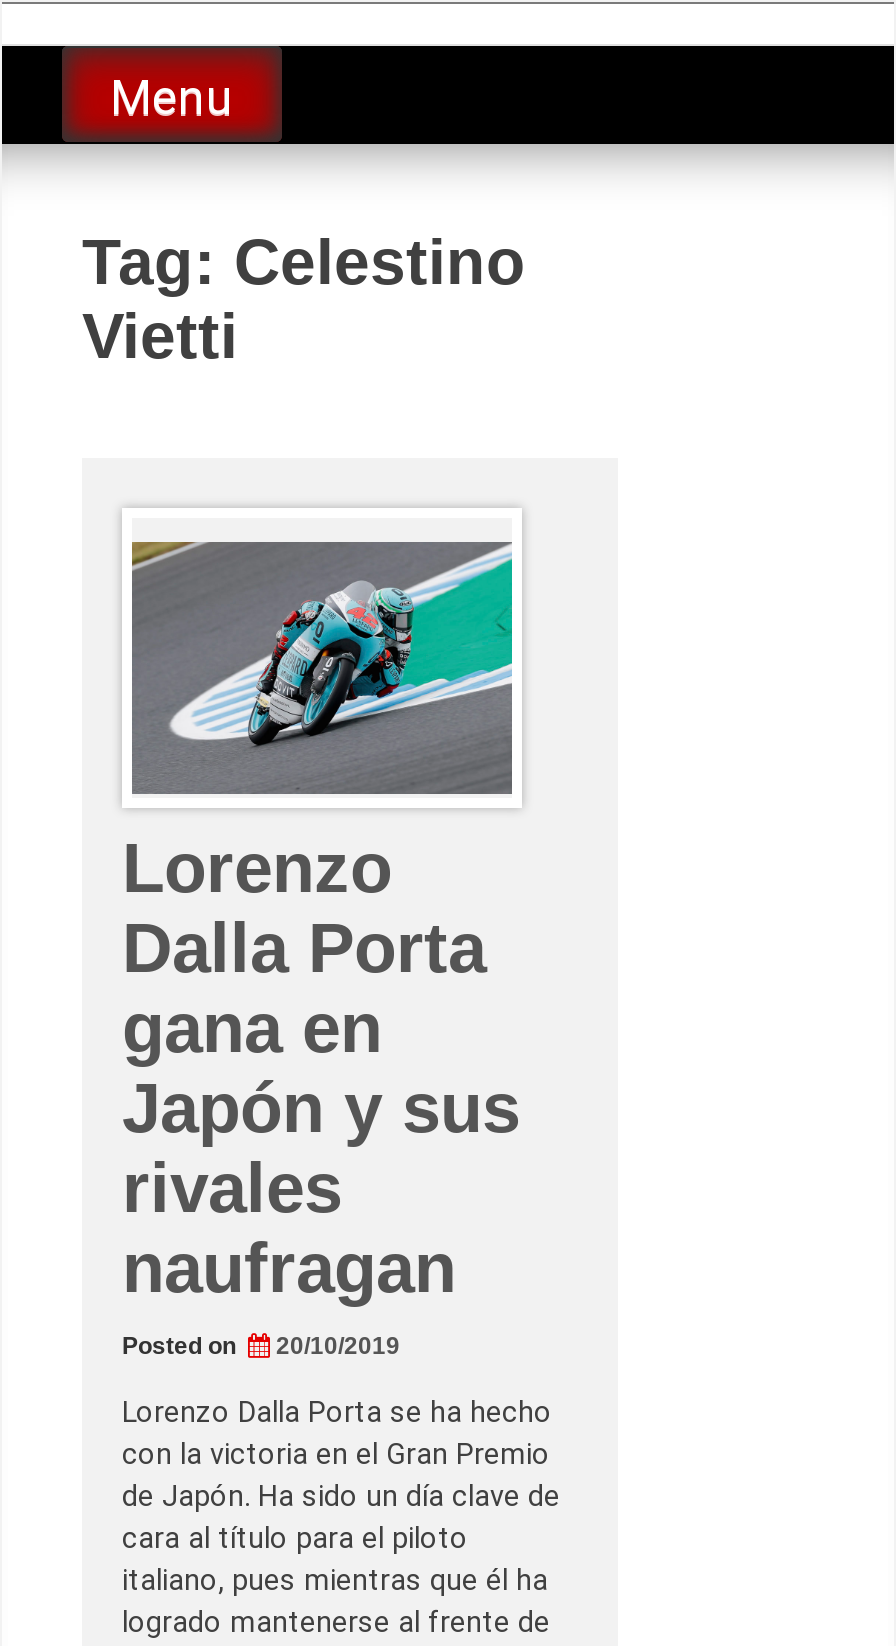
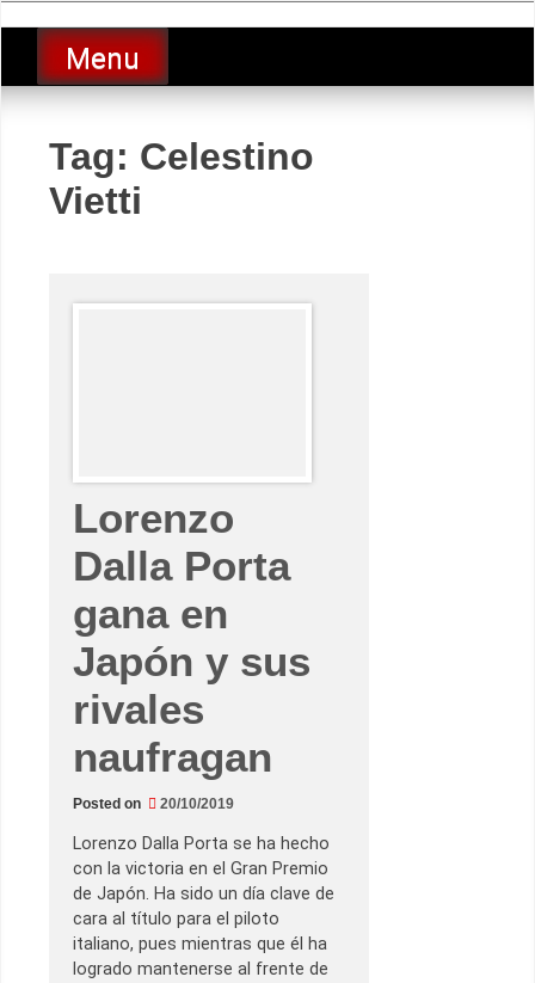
[130,540,514,796] [image] -> none

